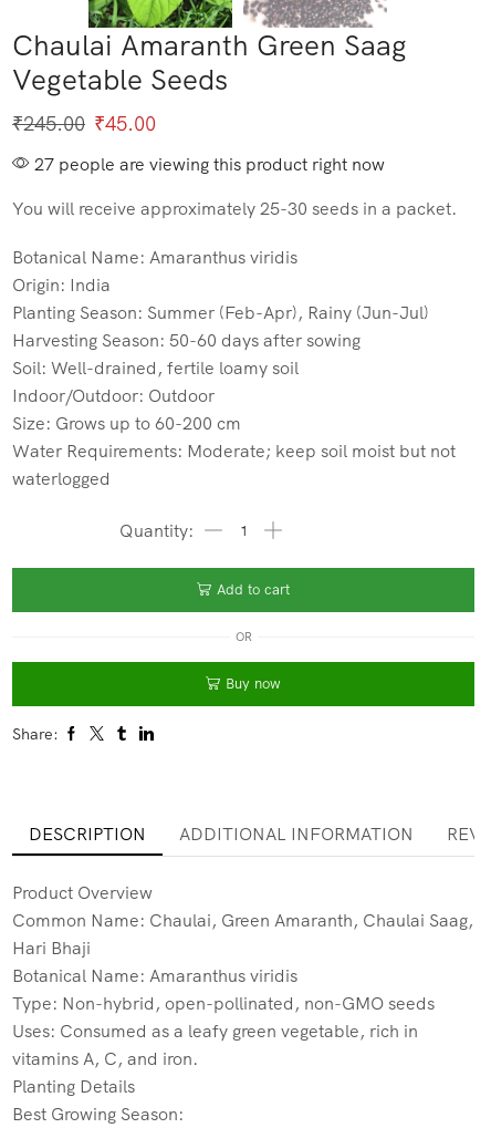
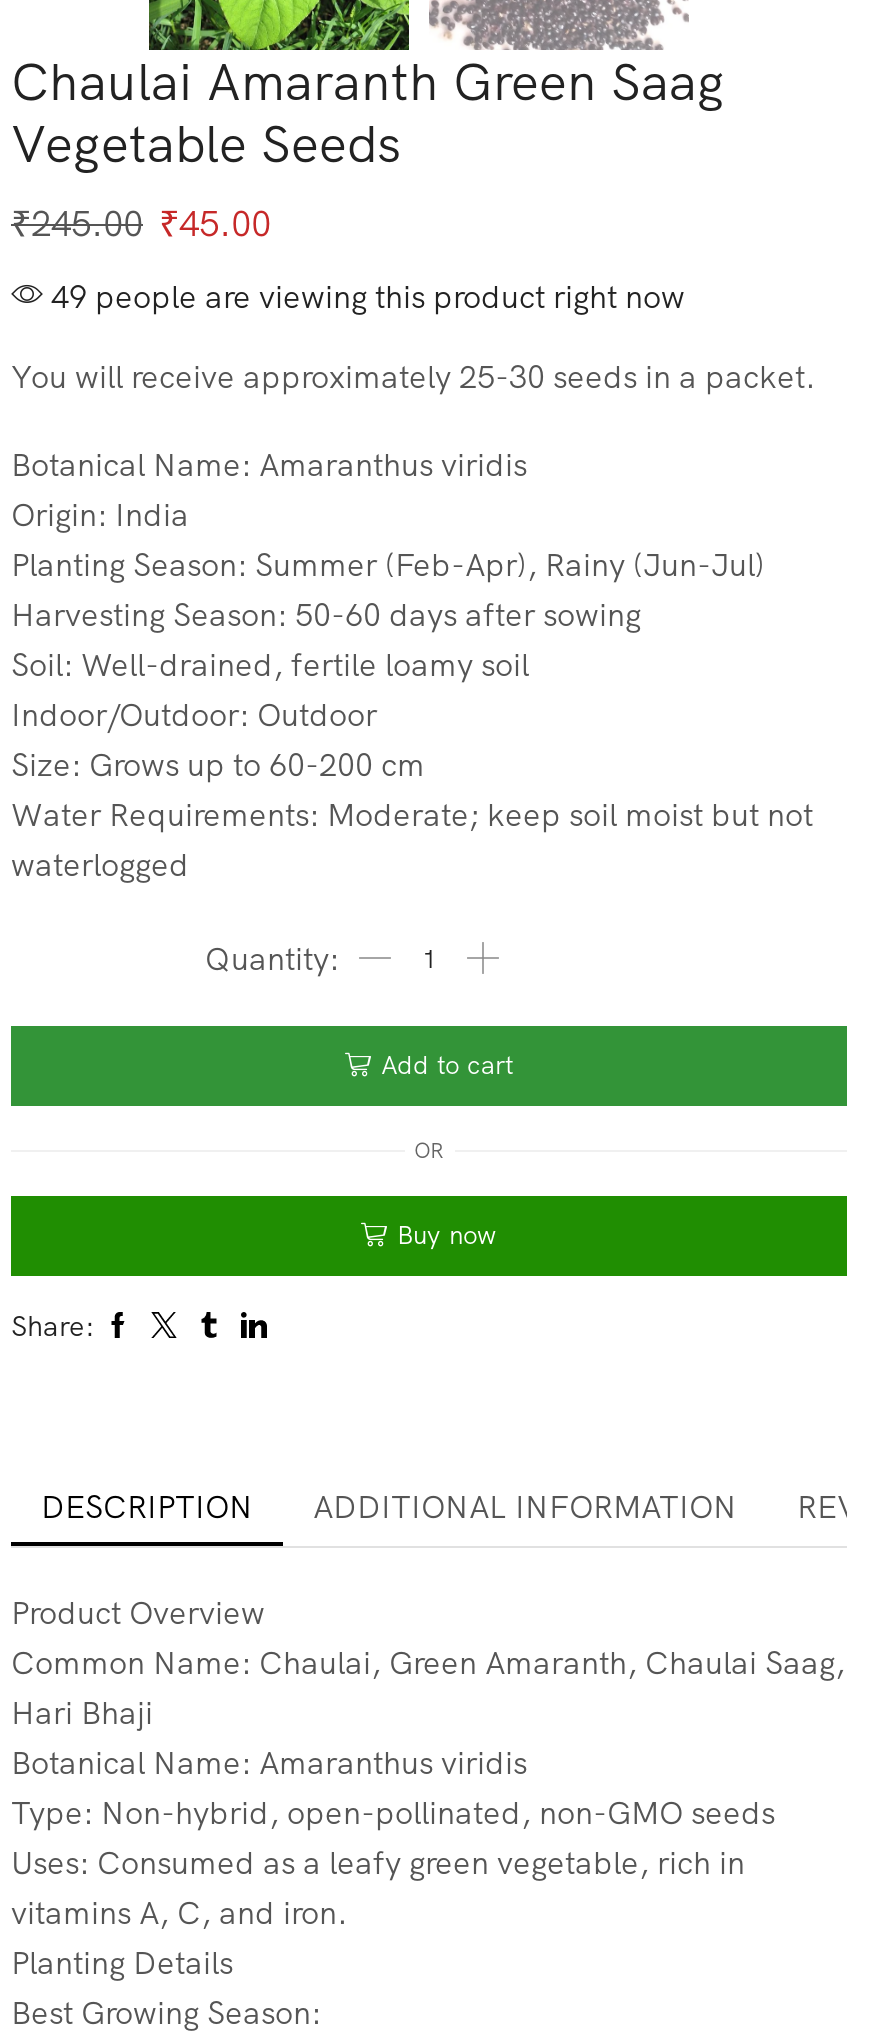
[30,153,385,175] 27 people are viewing this product right now -> [43,276,685,316] 49 people are viewing this product right now

